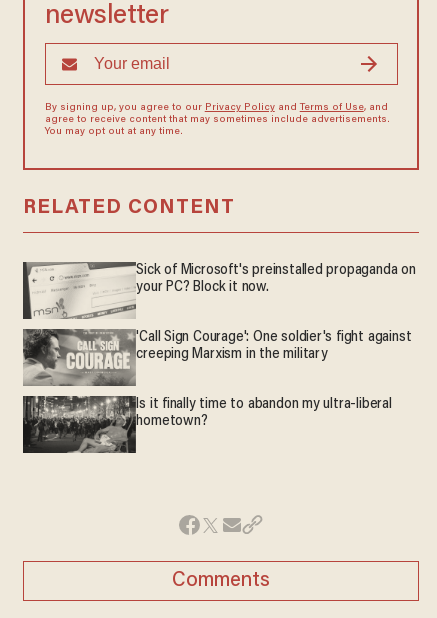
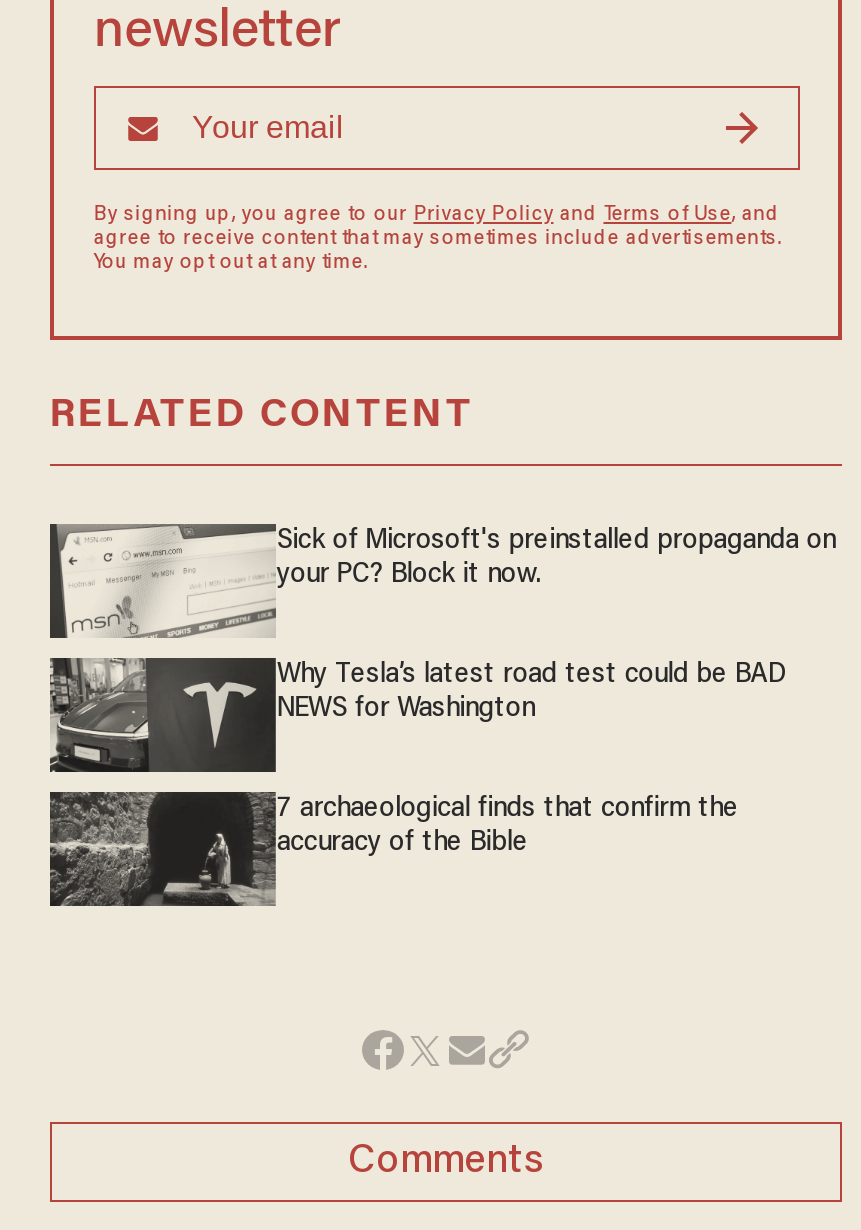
[24,329,411,387] [image] | 'Call Sign Courage': One soldier's fight against | creeping Marxism in the military -> [50,658,786,772] [image] | Why Tesla’s latest road test could be BAD | NEWS for Washington
[23,395,392,454] [image] | Is it finally time to abandon my ultra-liberal | hometown? -> [50,792,738,906] [image] | 7 archaeological finds that confirm the | accuracy of the Bible

